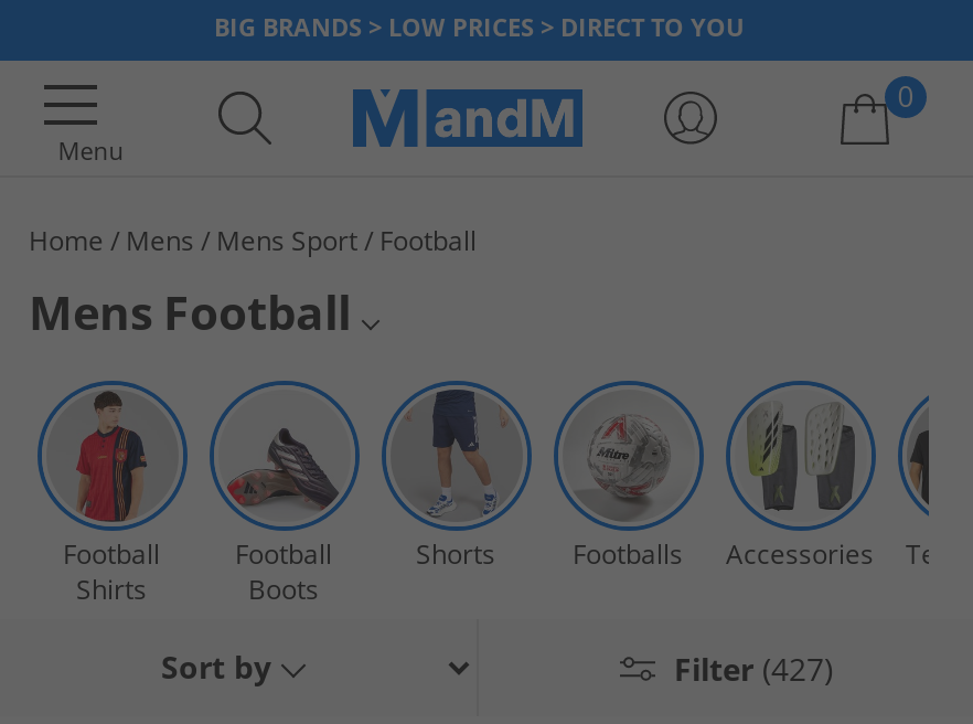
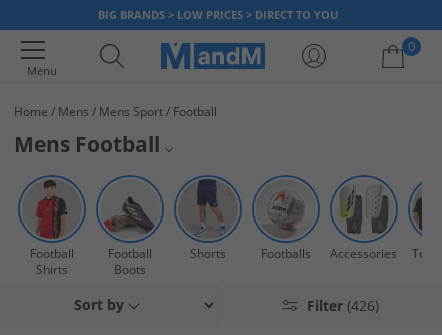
[674,647,833,689] Filter (427) -> [306,295,378,314] Filter (426)

